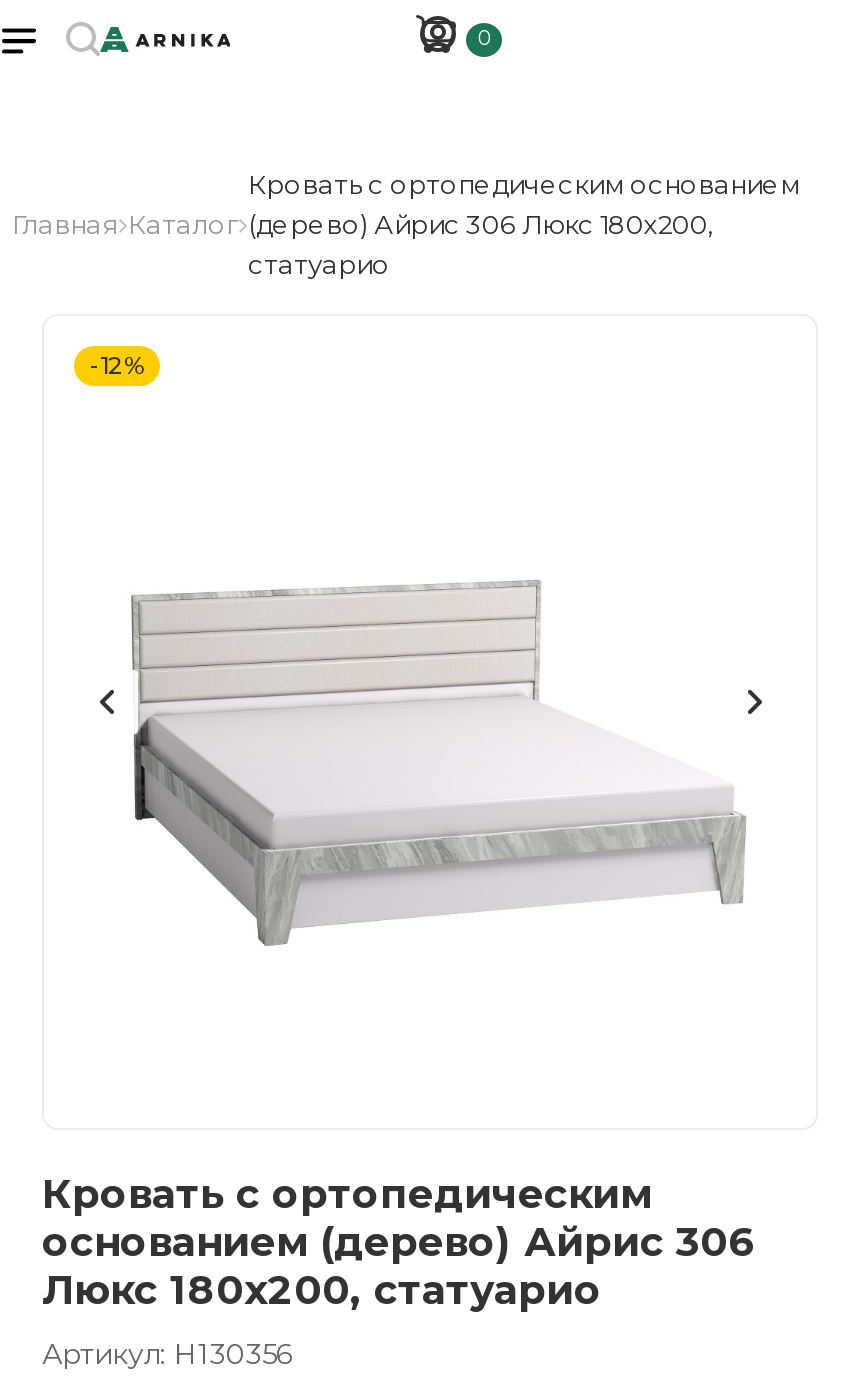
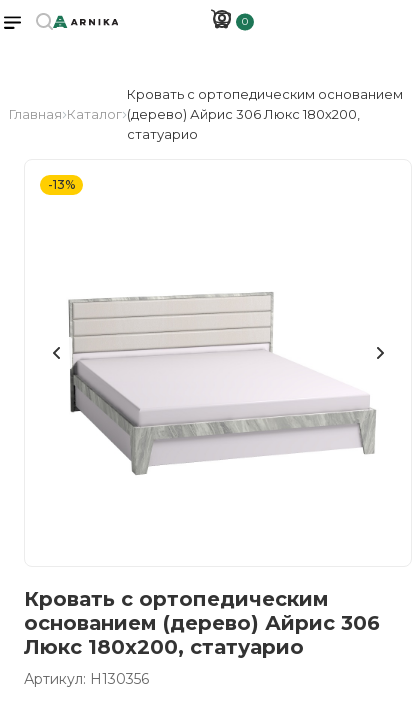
[90,350,144,380] -12% -> [48,177,75,192] -13%

